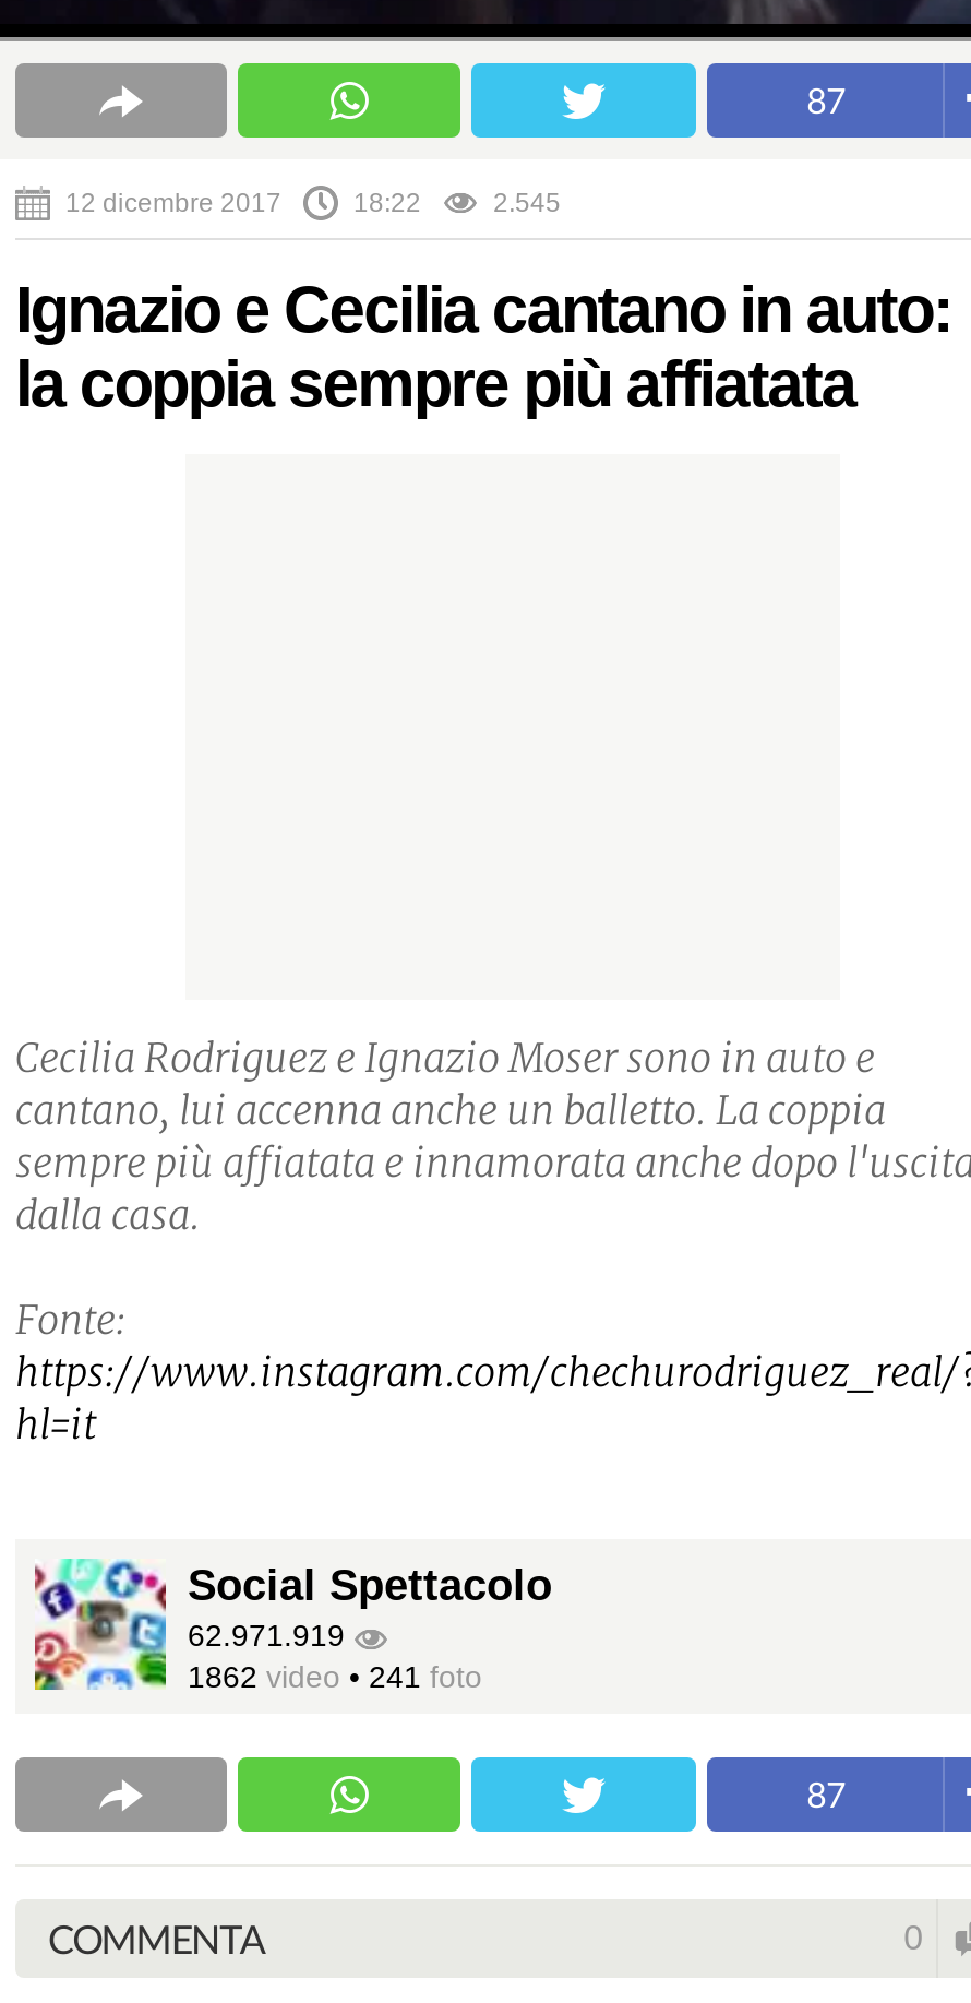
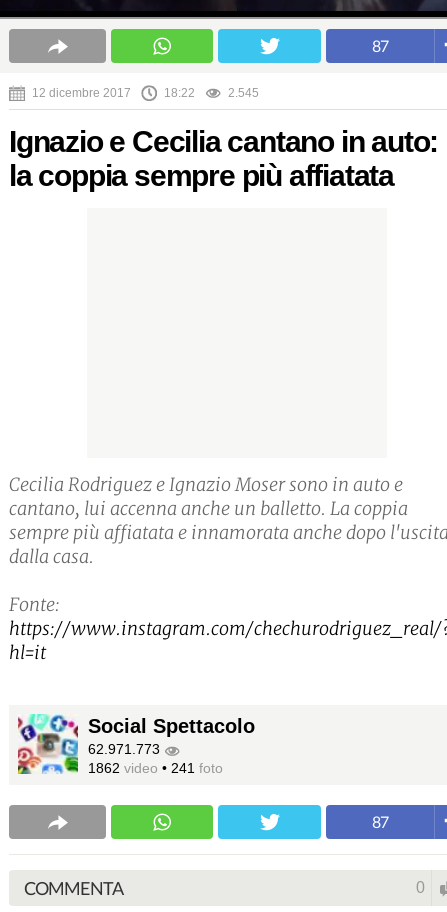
[188,1618,345,1653] 62.971.919 -> [88,741,160,757] 62.971.773

